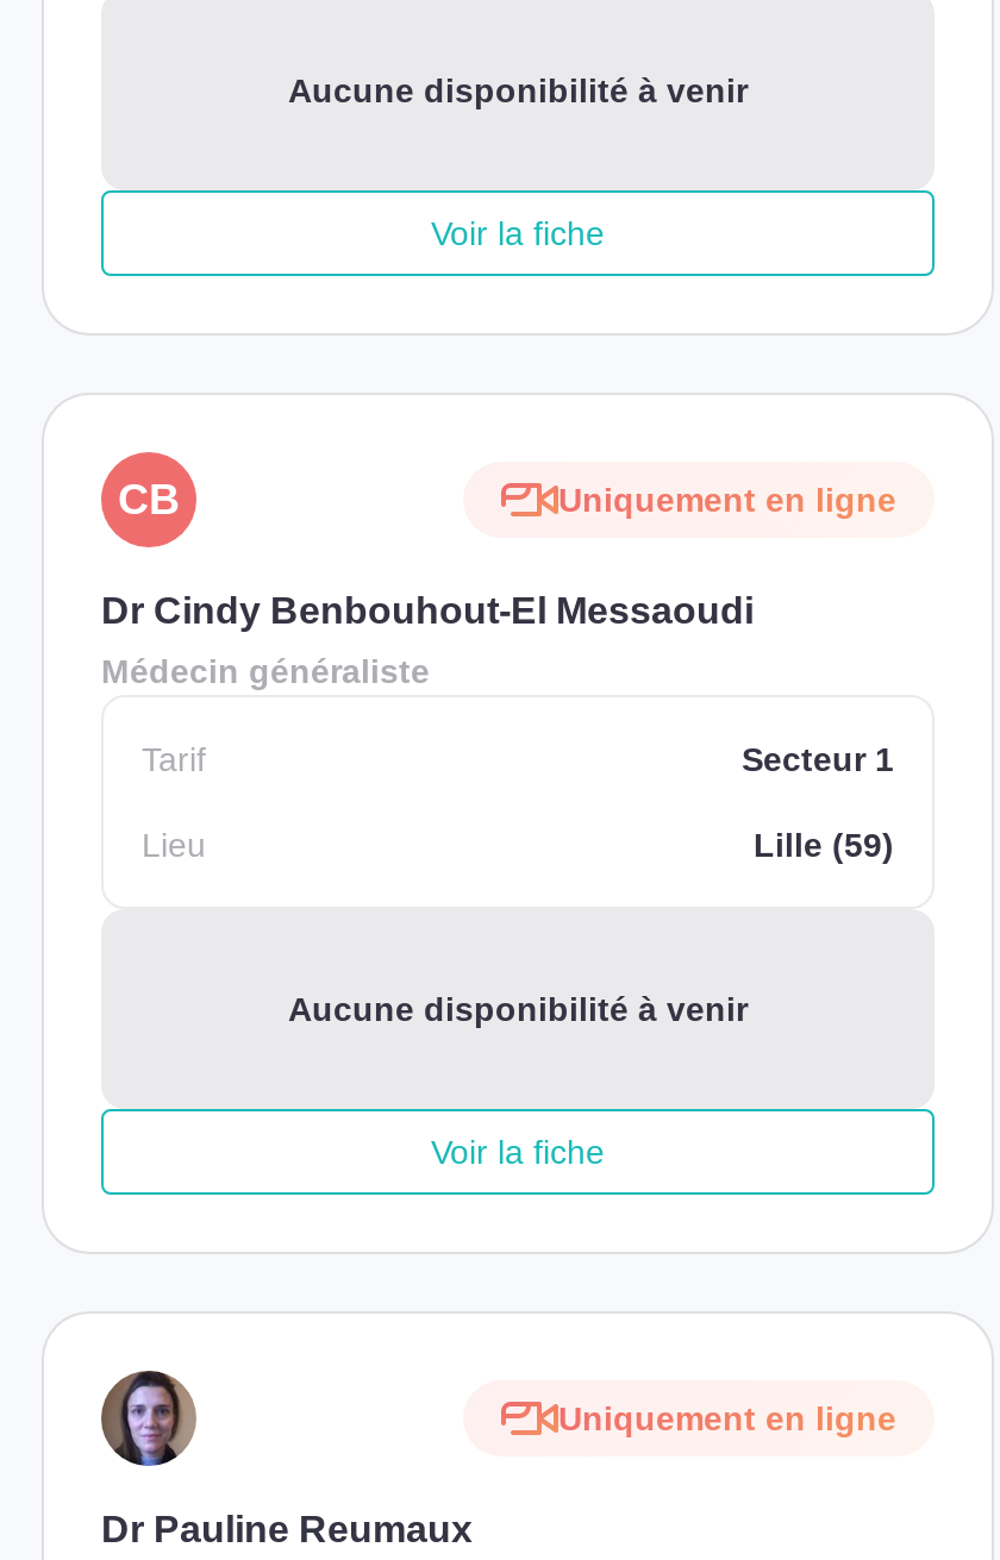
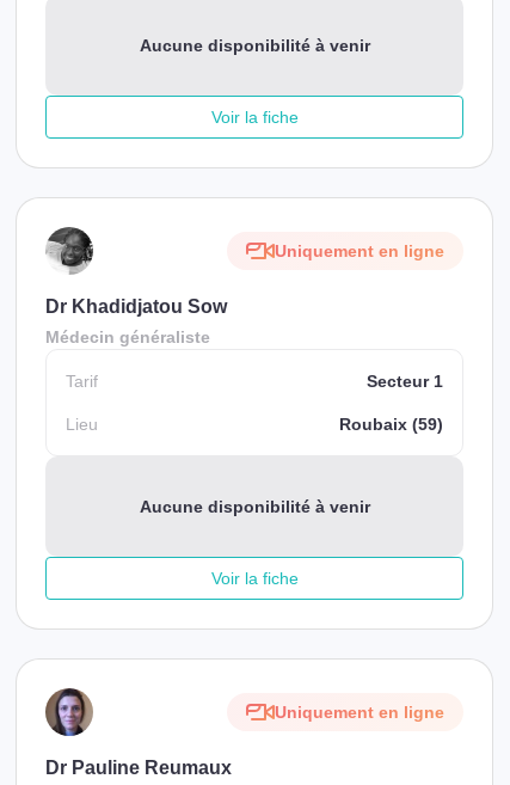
[118,476,180,524] CB -> none
[101,590,754,631] Dr Cindy Benbouhout-El Messaoudi -> [45,296,227,317] Dr Khadidjatou Sow
[754,826,894,864] Lille (59) -> [339,415,443,434] Roubaix (59)

